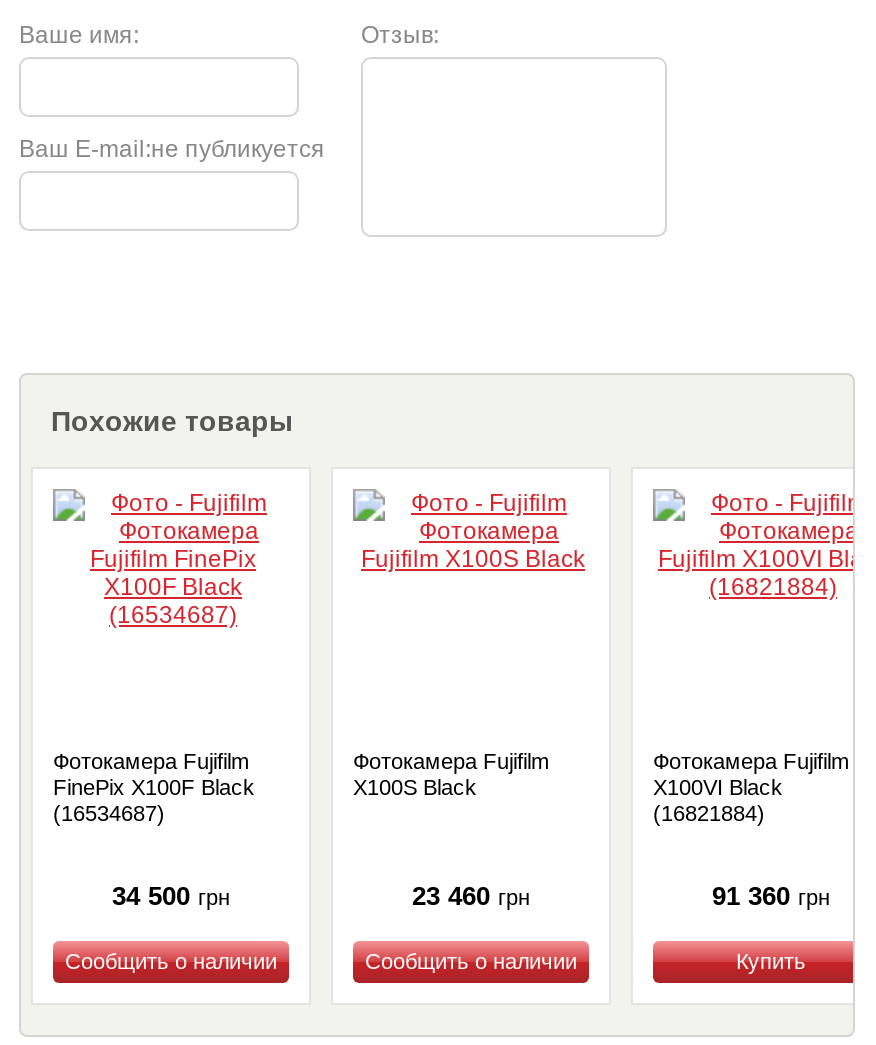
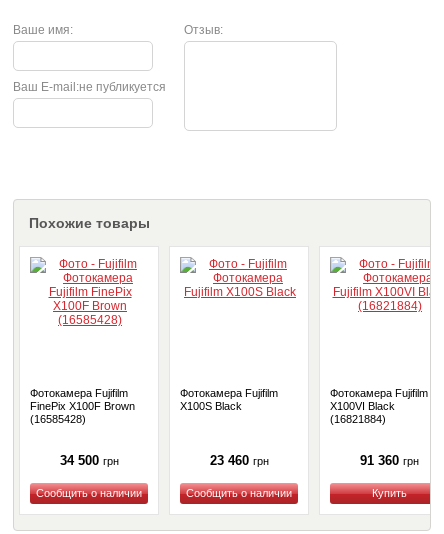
[53,775,255,799] FinePix X100F Black -> [30,400,135,412] FinePix X100F Brown
[53,801,165,825] (16534687) -> [30,413,86,425] (16585428)

